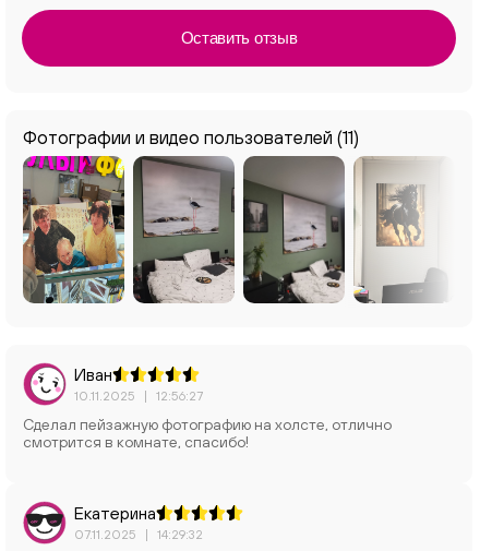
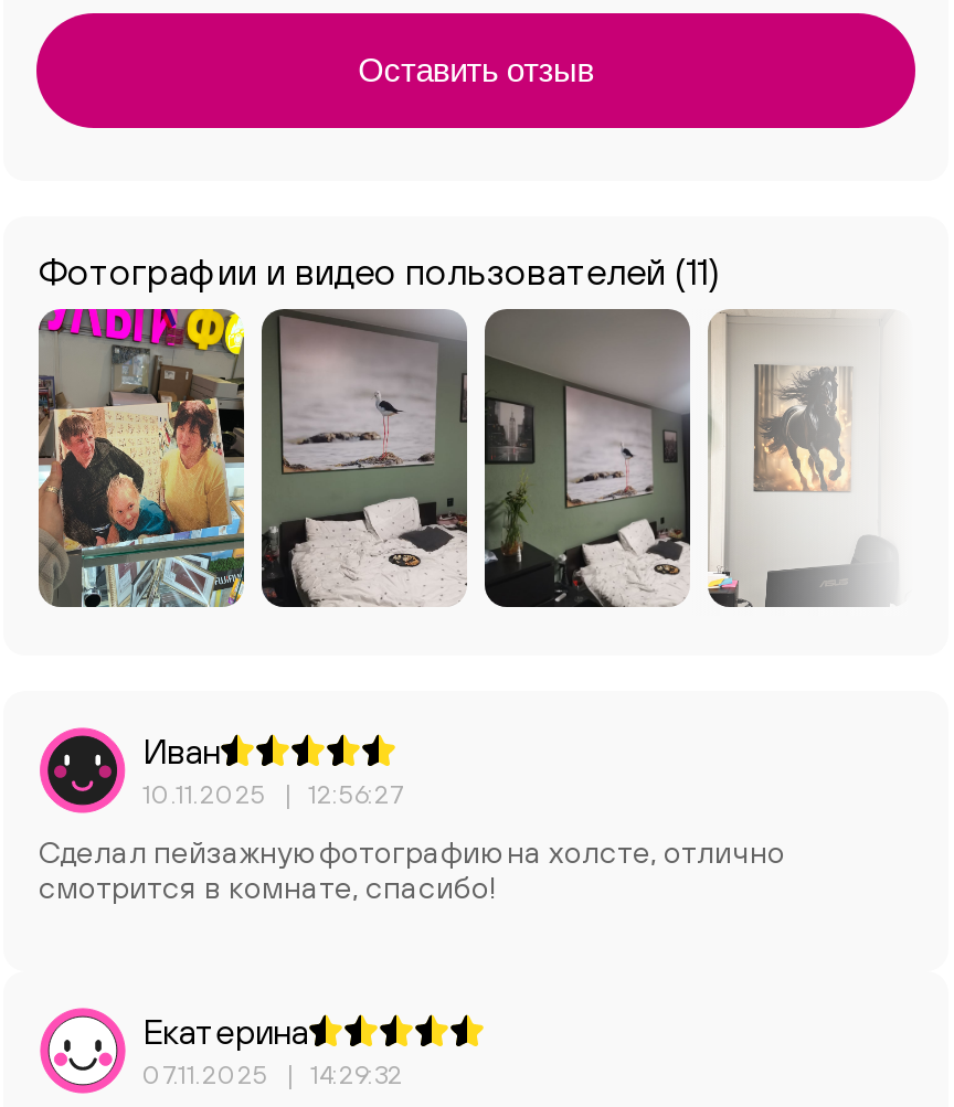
[24,363,67,405] [image] -> [41,728,125,812] [image]
[24,502,65,543] [image] -> [41,1009,125,1093] [image]

